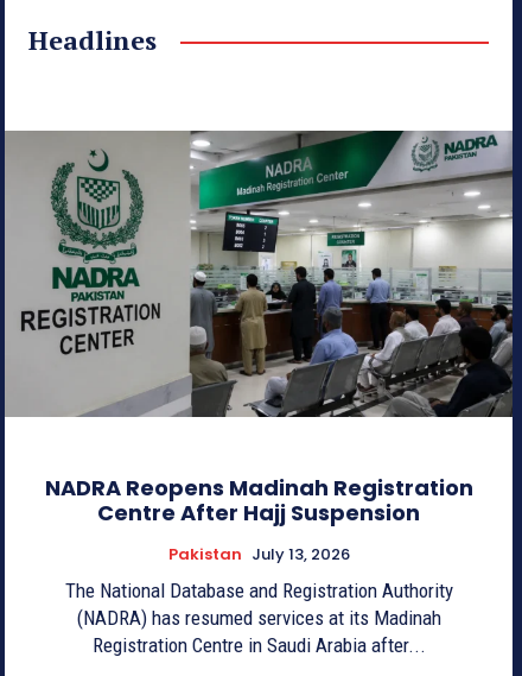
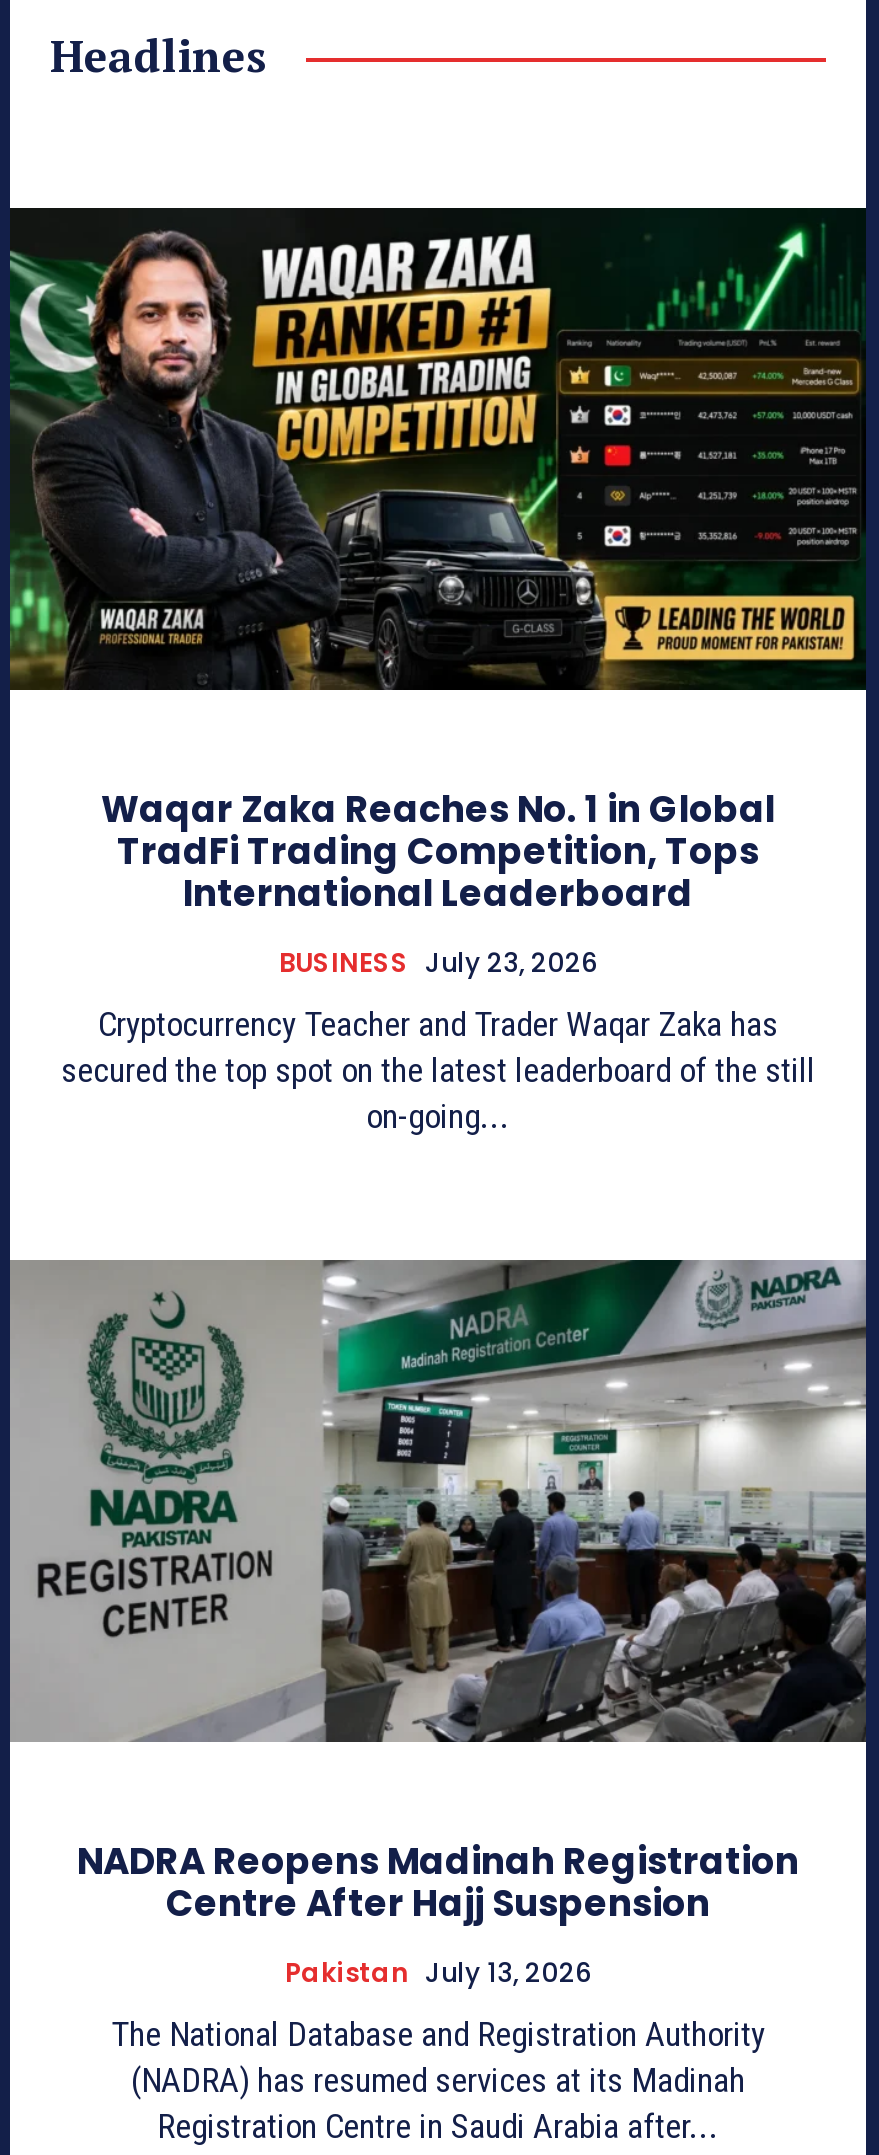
none -> [10,208,868,692] [image]
none -> [61,784,815,1136] Waqar Zaka Reaches No. 1 in Global | TradFi Trading Competition, Tops | International Leaderboard | BUSINESS July 23, 2026 | Cryptocurrency Teacher and Trader Waqar Zaka has | secured the top spot on the latest leaderboard of the still | on-going...

